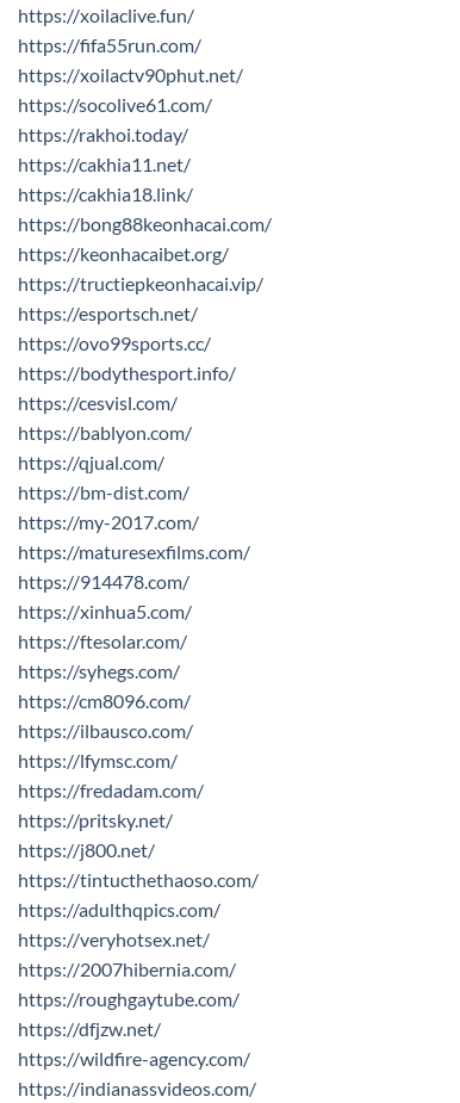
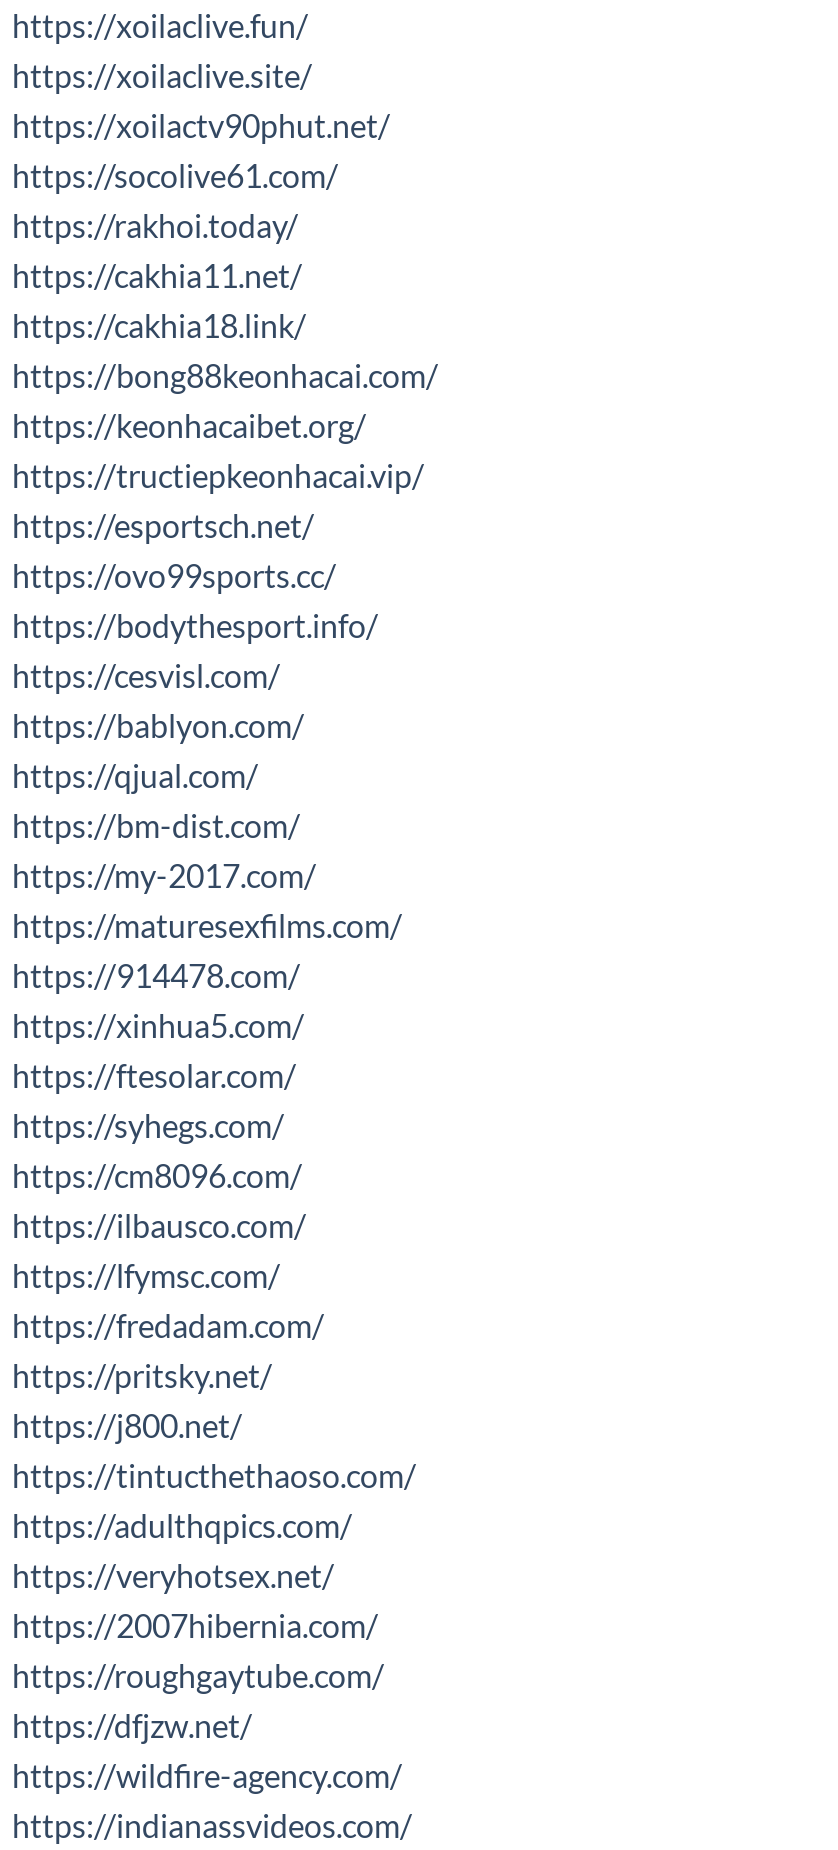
[18,33,201,56] https://fifa55run.com/ -> [12,56,312,94] https://xoilaclive.site/

